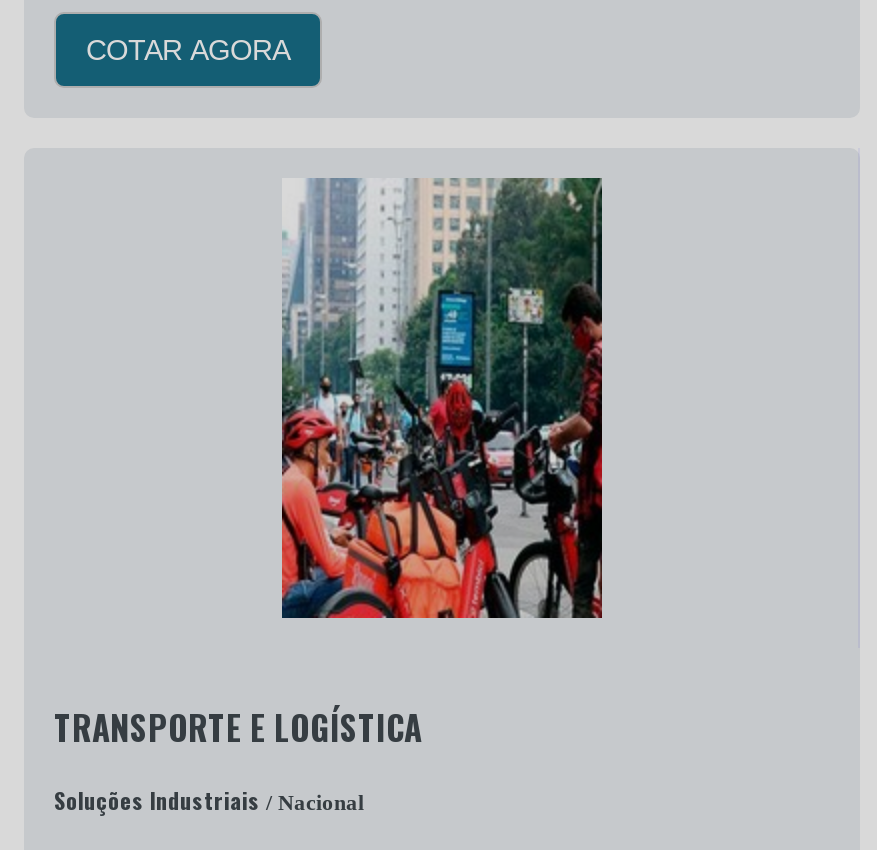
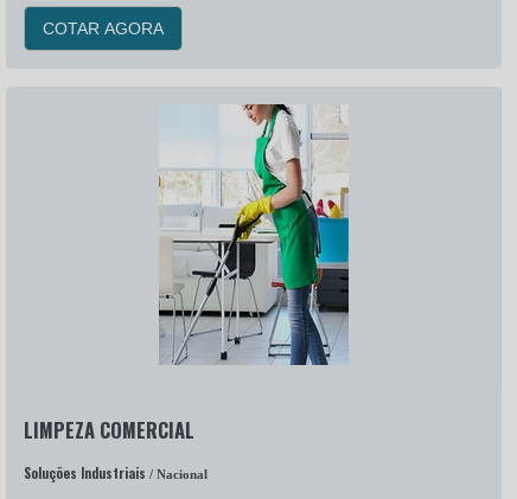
[280,176,604,620] [image] -> [158,103,350,366] [image]
[54,702,422,752] TRANSPORTE E LOGÍSTICA -> [24,415,194,445] LIMPEZA COMERCIAL

